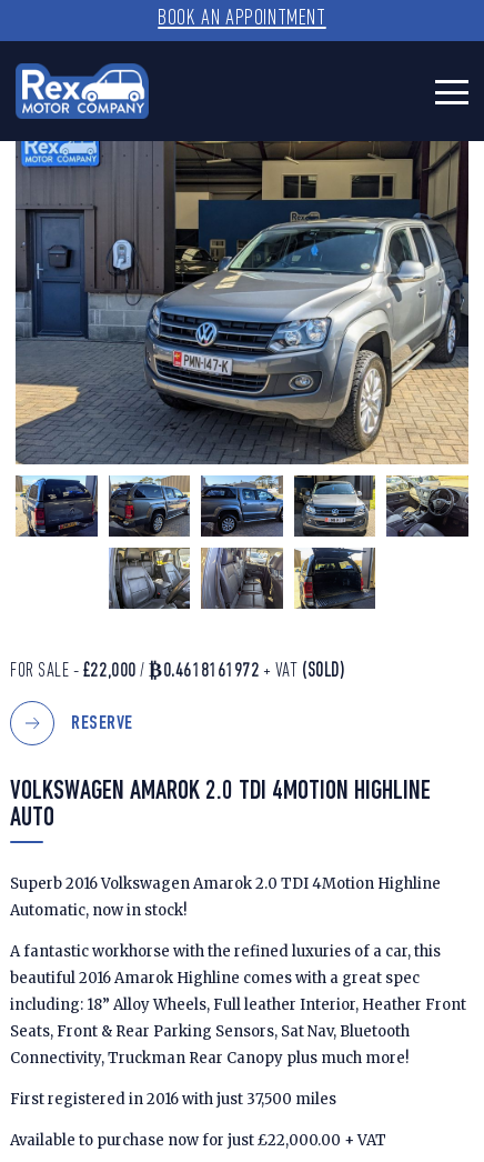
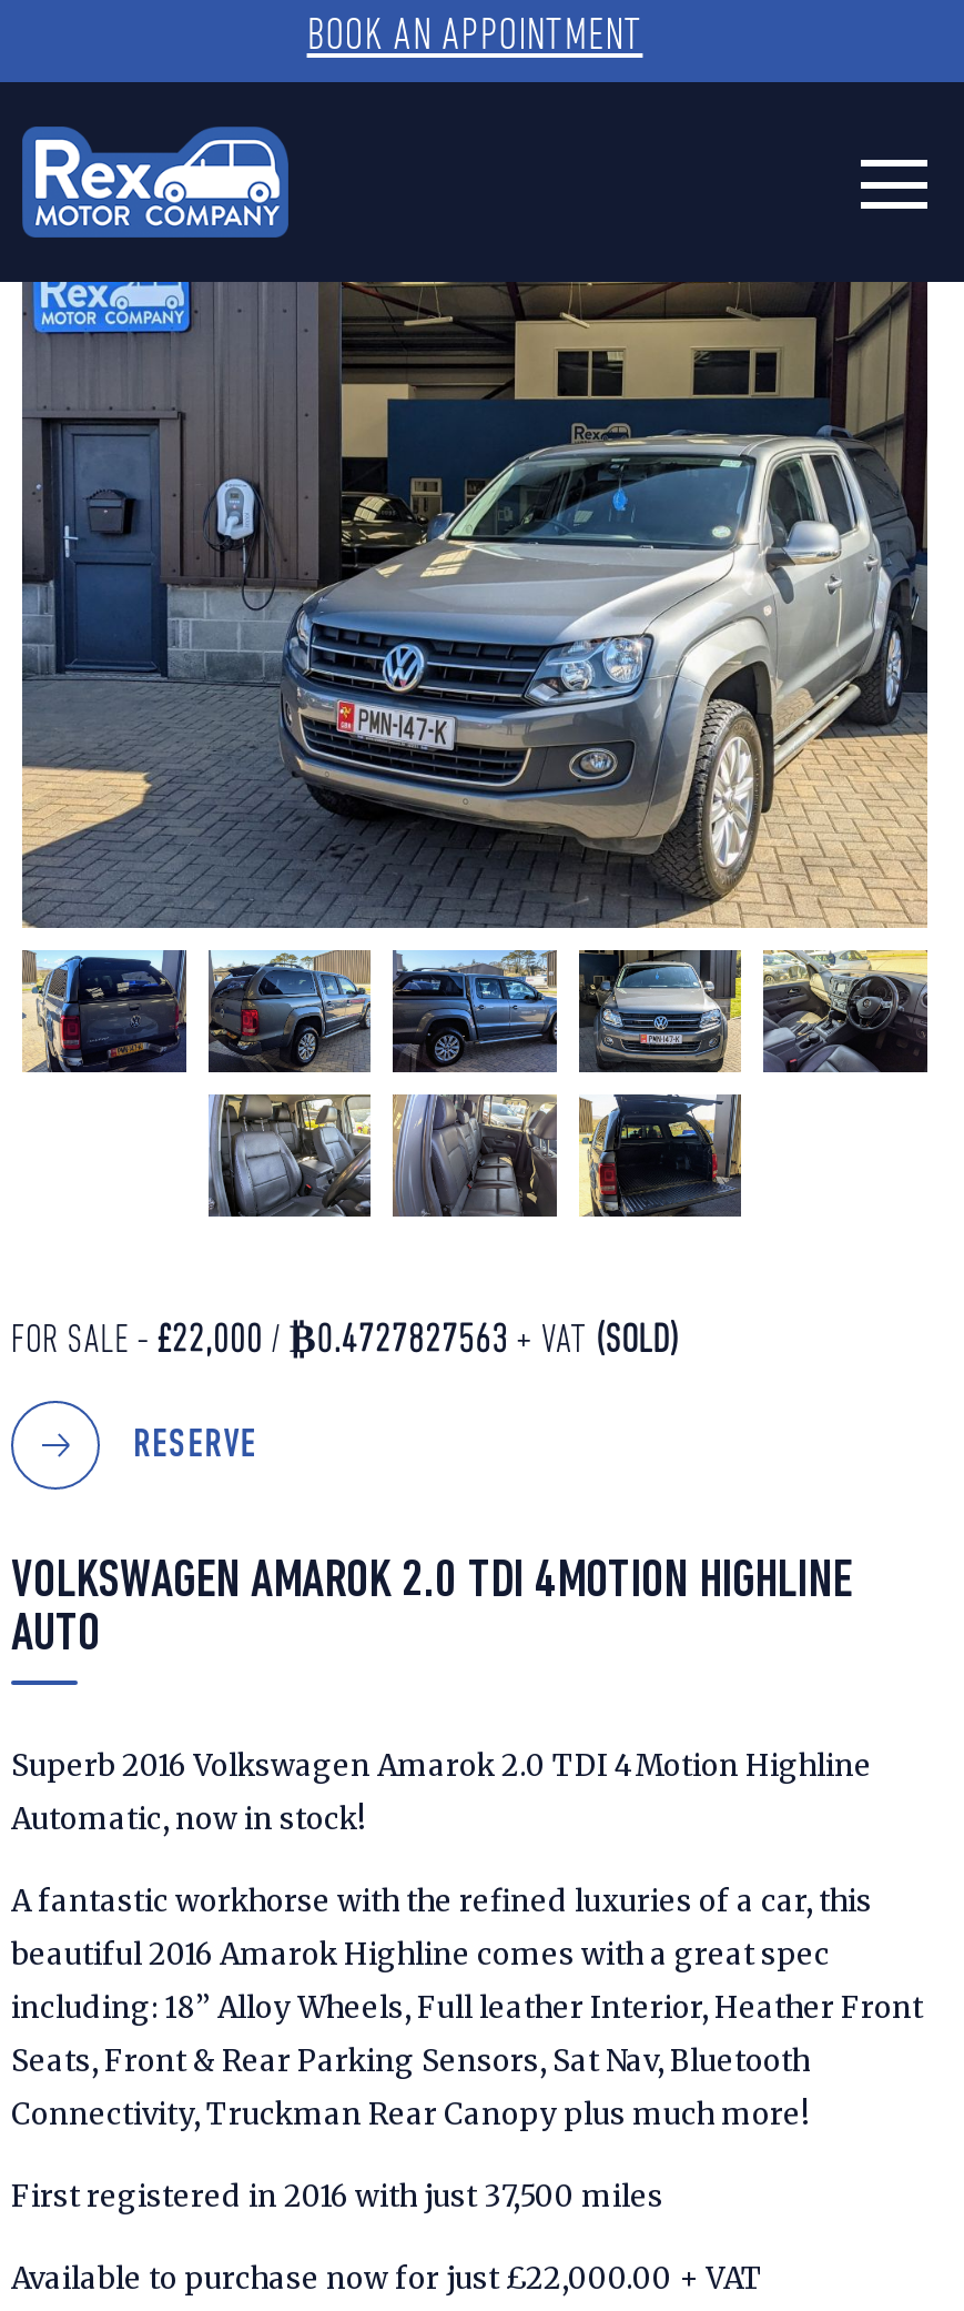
[10,663,344,681] FOR SALE - £22,000 / ₿0.4618161972 + VAT (SOLD) -> [11,1324,680,1362] FOR SALE - £22,000 / ₿0.4727827563 + VAT (SOLD)

